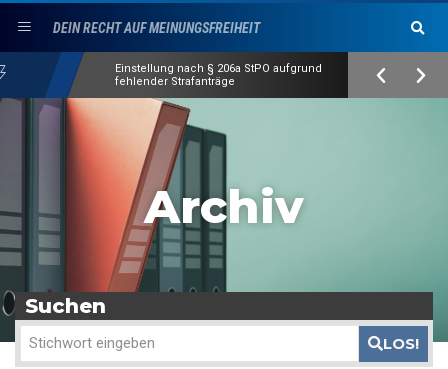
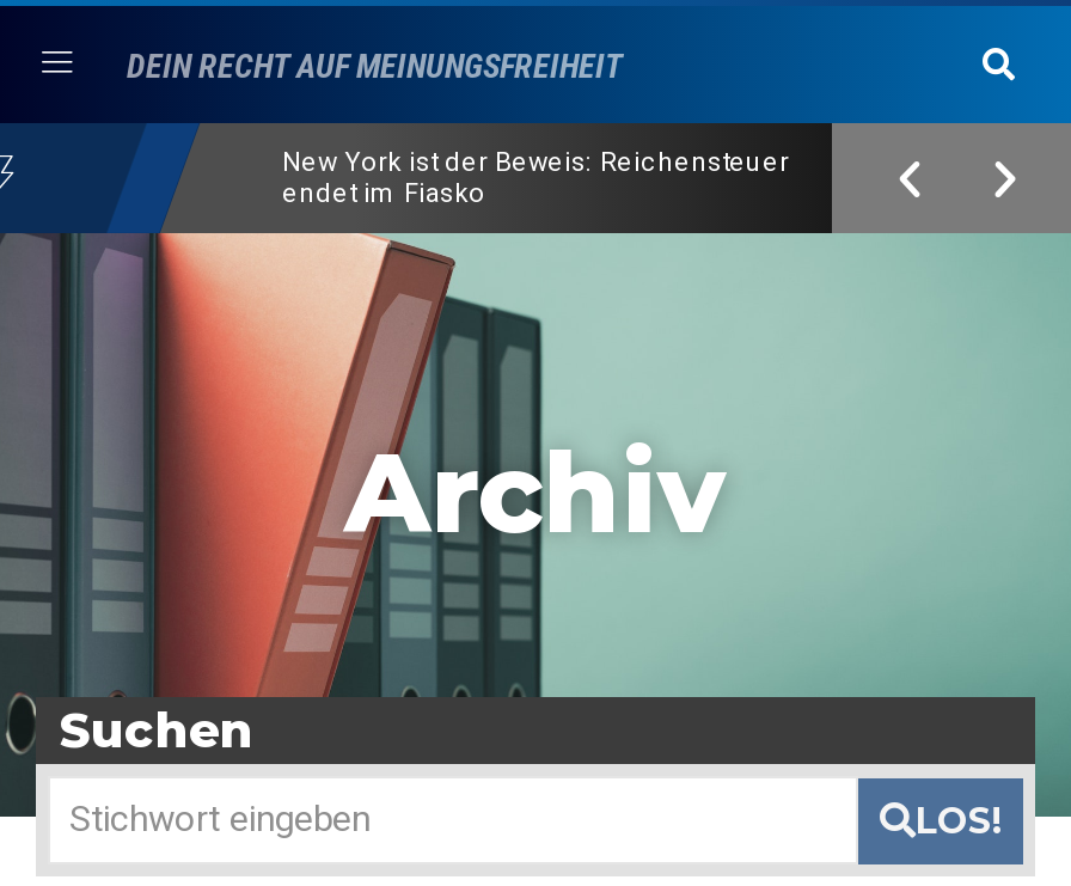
[115,62,322,88] Einstellung nach § 206a StPO aufgrund | fehlender Strafanträge -> [282,147,789,209] New York ist der Beweis: Reichensteuer | endet im Fiasko

